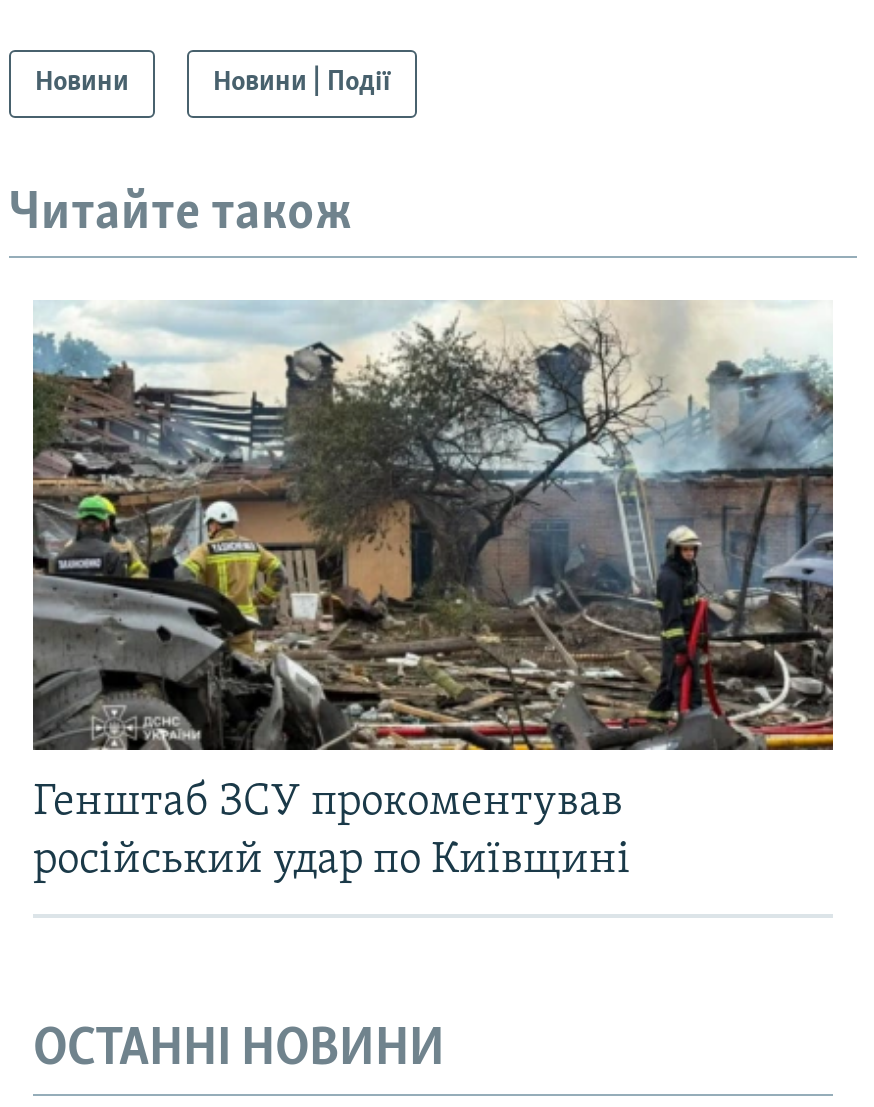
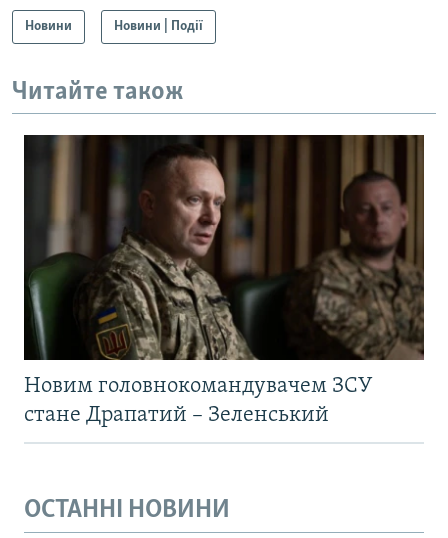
[31,300,835,884] [image] | Генштаб ЗСУ прокоментував | російський удар по Київщині -> [23,134,425,427] [image] | Новим головнокомандувачем ЗСУ | стане Драпатий – Зеленський

